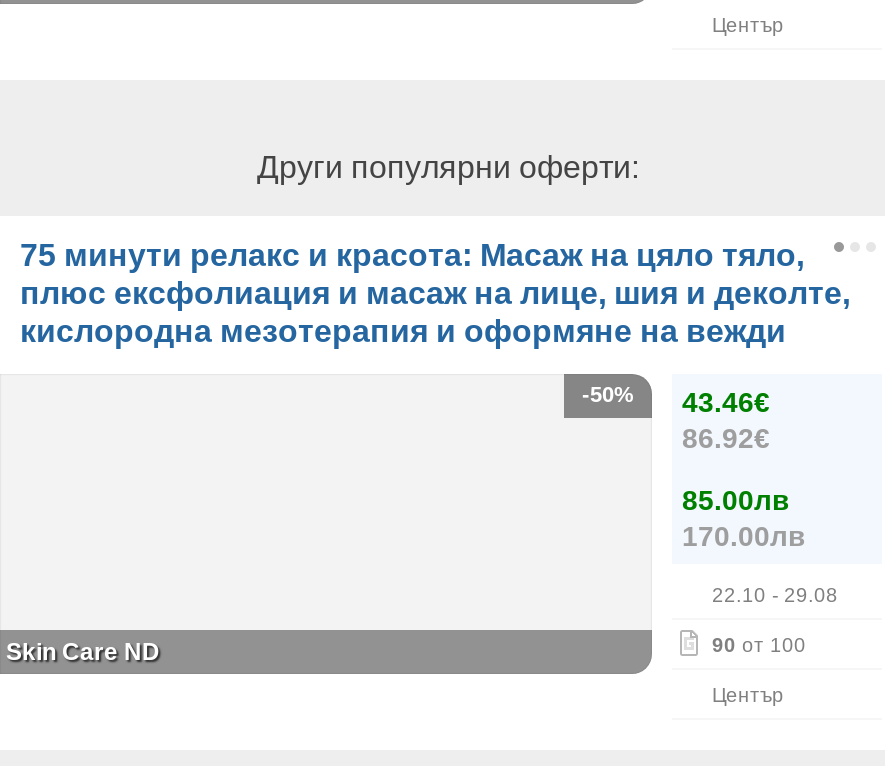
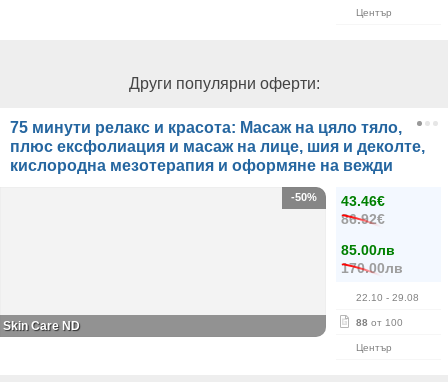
[712,634,806,656] 90 от 100 -> [356,317,403,328] 88 от 100

